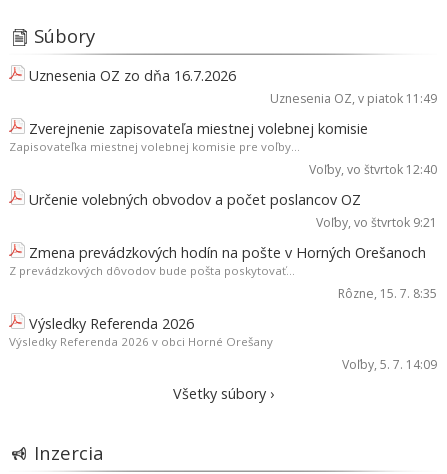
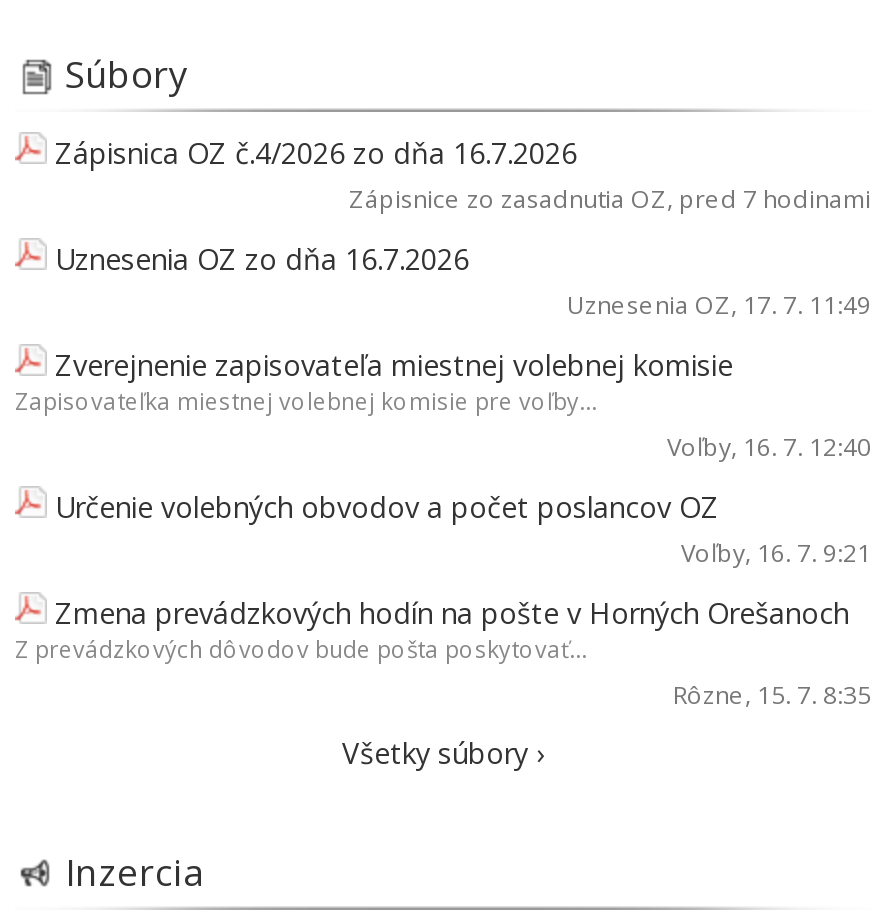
none -> [55,135,871,217] Zápisnica OZ č.4/2026 zo dňa 16.7.2026 | Zápisnice zo zasadnutia OZ, pred 7 hodinami
moved [29,66,236,85] -> [55,241,469,279]: Uznesenia OZ zo dňa 16.7.2026
[270,90,437,107] Uznesenia OZ, v piatok 11:49 -> [567,289,871,323] Uznesenia OZ, 17. 7. 11:49
moved [9,119,368,154] -> [15,347,733,417]: Zverejnenie zapisovateľa miestnej volebnej komisie | Zapisovateľka miestnej volebnej komisie pre voľby...
[309,161,437,178] Voľby, vo štvrtok 12:40 -> [667,431,871,465] Voľby, 16. 7. 12:40
moved [29,190,361,209] -> [55,489,719,527]: Určenie volebných obvodov a počet poslancov OZ
[316,214,437,231] Voľby, vo štvrtok 9:21 -> [681,537,871,571] Voľby, 16. 7. 9:21
moved [9,243,437,302] -> [15,595,871,713]: Zmena prevádzkových hodín na pošte v Horných Orešanoch | Z prevádzkových dôvodov bude pošta poskytovať... | Rôzne, 15. 7. 8:35
[9,314,437,373] Výsledky Referenda 2026 | Výsledky Referenda 2026 v obci Horné Orešany | Voľby, 5. 7. 14:09 -> none

